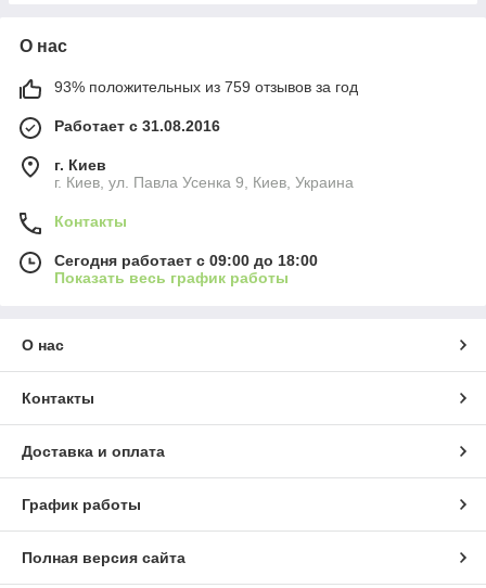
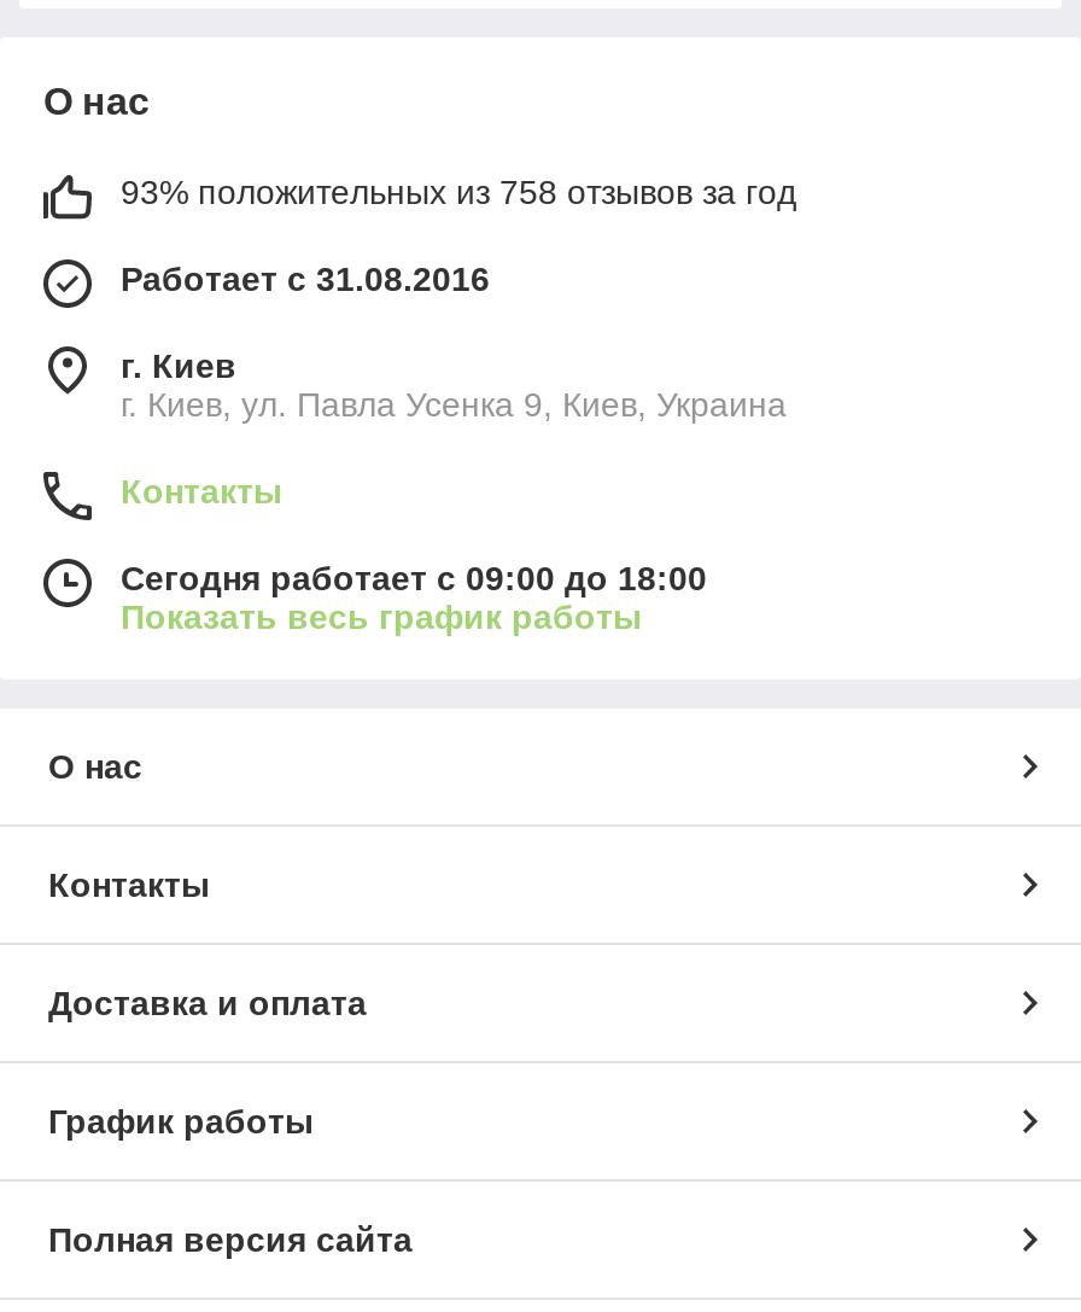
[54,78,358,95] 93% положительных из 759 отзывов за год -> [121,172,796,211] 93% положительных из 758 отзывов за год

